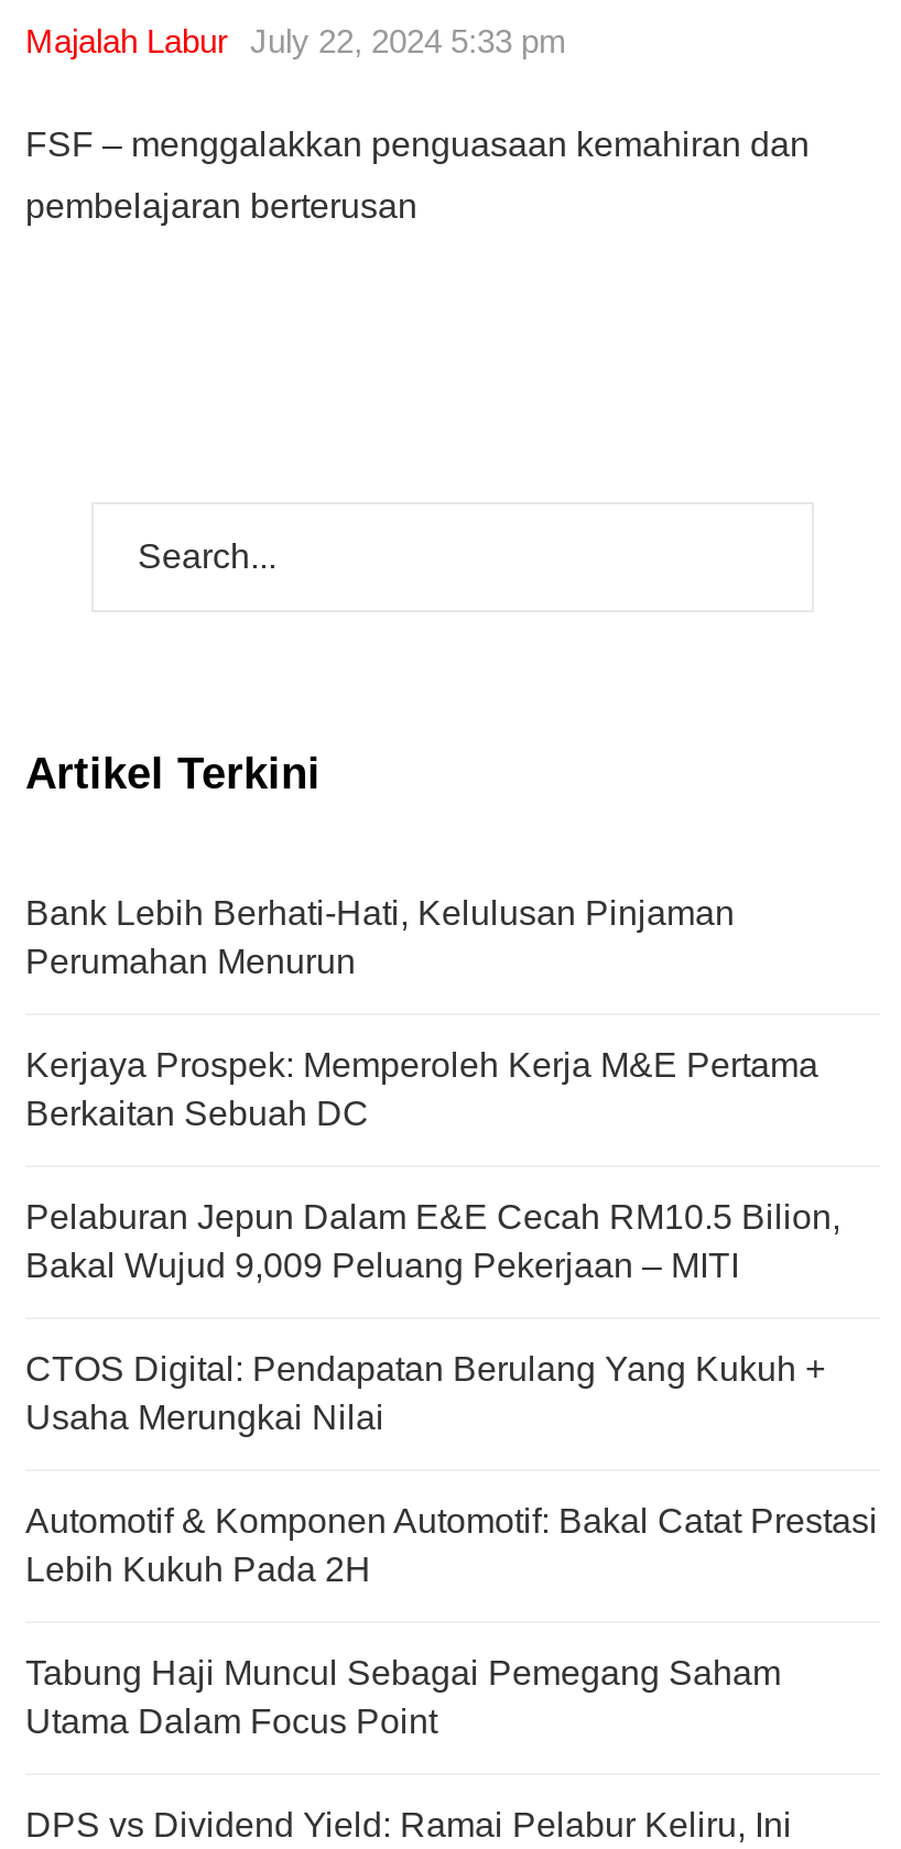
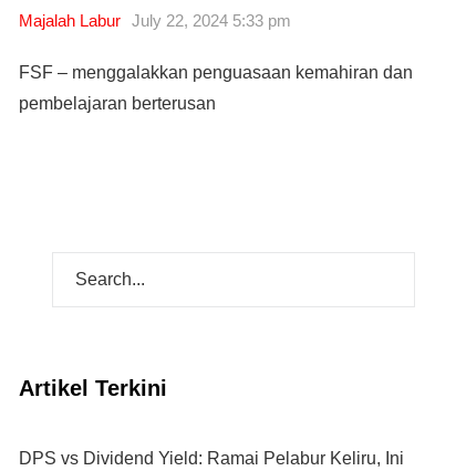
[25,893,878,1739] Bank Lebih Berhati-Hati, Kelulusan Pinjaman | Perumahan Menurun | Kerjaya Prospek: Memperoleh Kerja M&E Pertama | Berkaitan Sebuah DC | Pelaburan Jepun Dalam E&E Cecah RM10.5 Bilion, | Bakal Wujud 9,009 Peluang Pekerjaan – MITI | CTOS Digital: Pendapatan Berulang Yang Kukuh + | Usaha Merungkai Nilai | Automotif & Komponen Automotif: Bakal Catat Prestasi | Lebih Kukuh Pada 2H | Tabung Haji Muncul Sebagai Pemegang Saham | Utama Dalam Focus Point -> none

